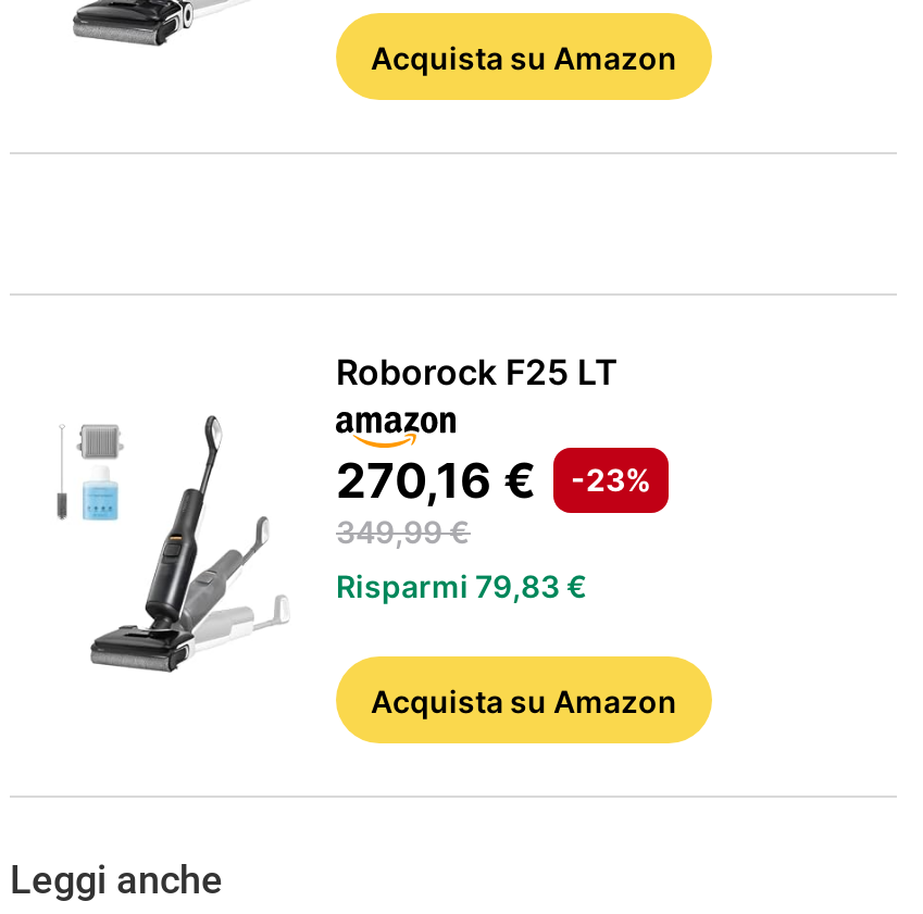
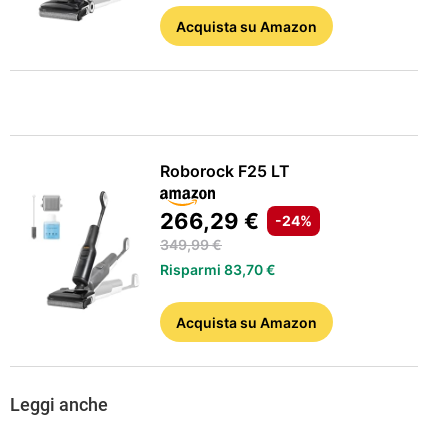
[336,453,536,509] 270,16 € -> [160,208,259,234] 266,29 €
[571,462,651,499] -23% -> [275,212,312,229] -24%
[336,568,588,605] Risparmi 79,83 € -> [160,261,276,278] Risparmi 83,70 €

